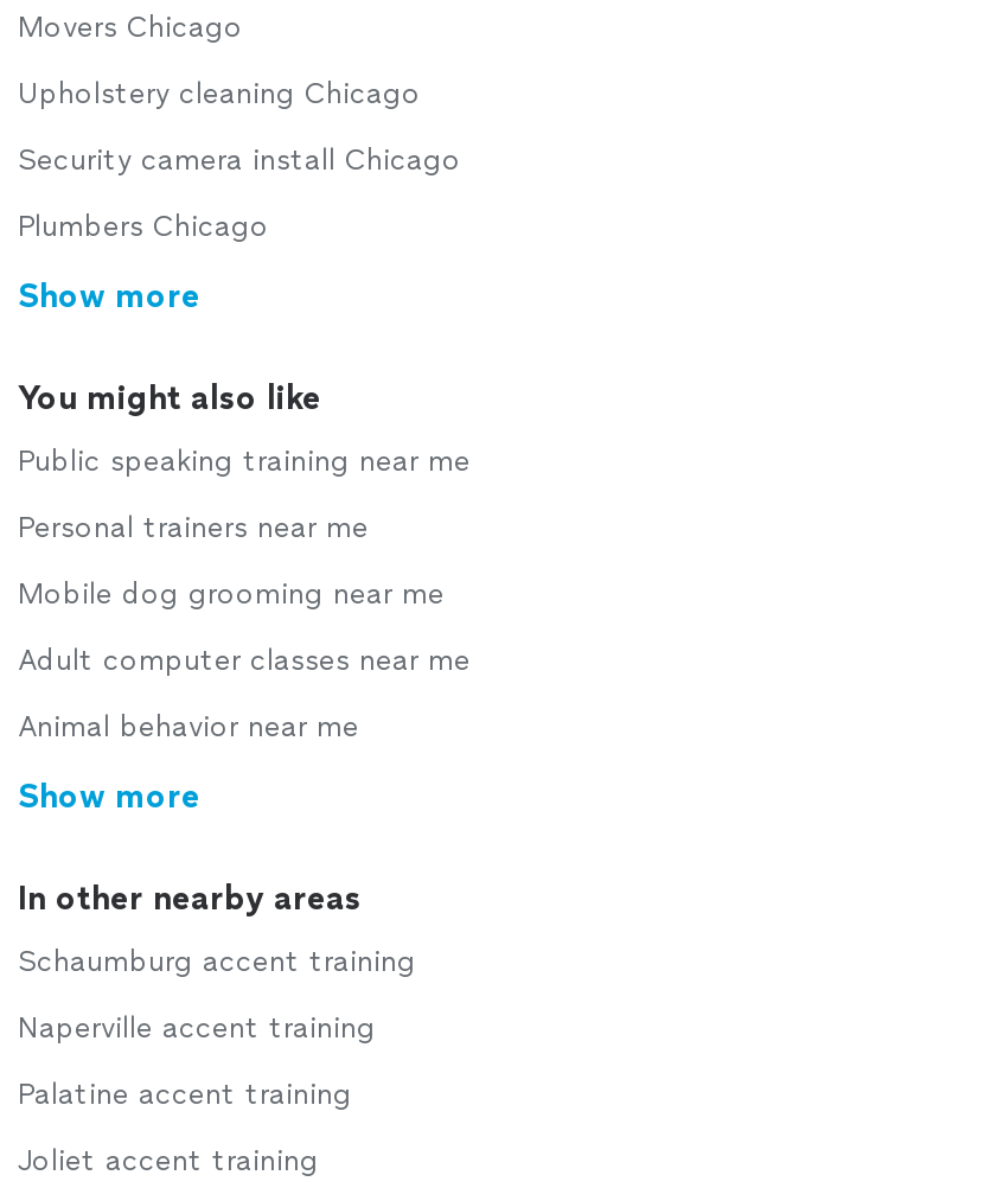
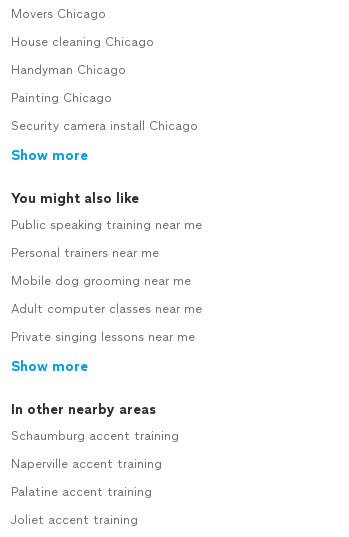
[18,77,421,111] Upholstery cleaning Chicago -> [11,35,154,105] House cleaning Chicago | Handyman Chicago | Painting Chicago
moved [18,144,461,177] -> [11,119,198,133]: Security camera install Chicago
[18,210,269,243] Plumbers Chicago -> none
[18,710,359,744] Animal behavior near me -> [11,330,195,344] Private singing lessons near me

